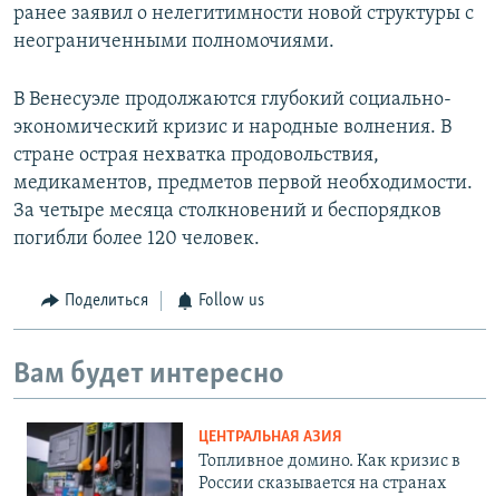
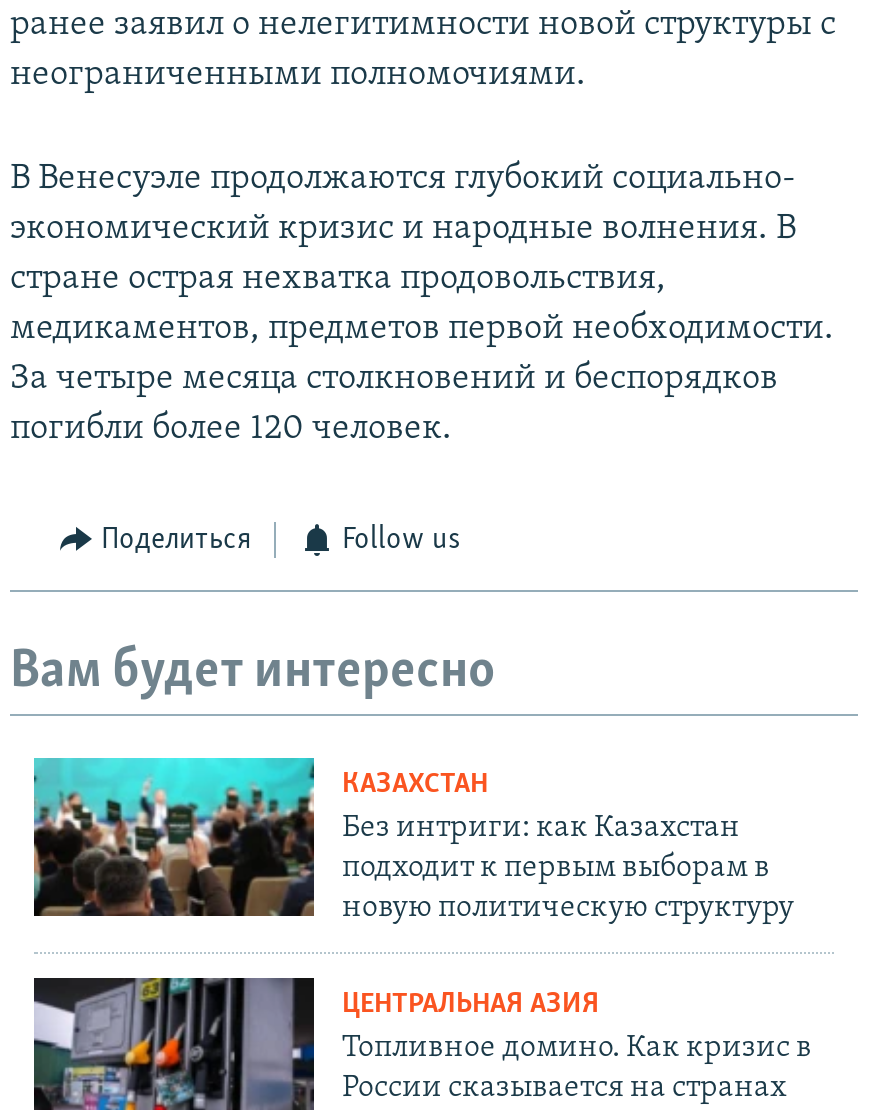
none -> [32,756,794,925] [image] | КАЗАХСТАН | Без интриги: как Казахстан | подходит к первым выборам в | новую политическую структуру

